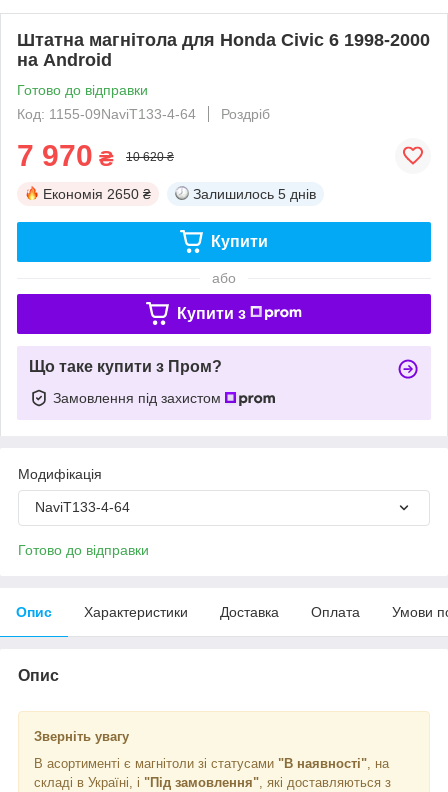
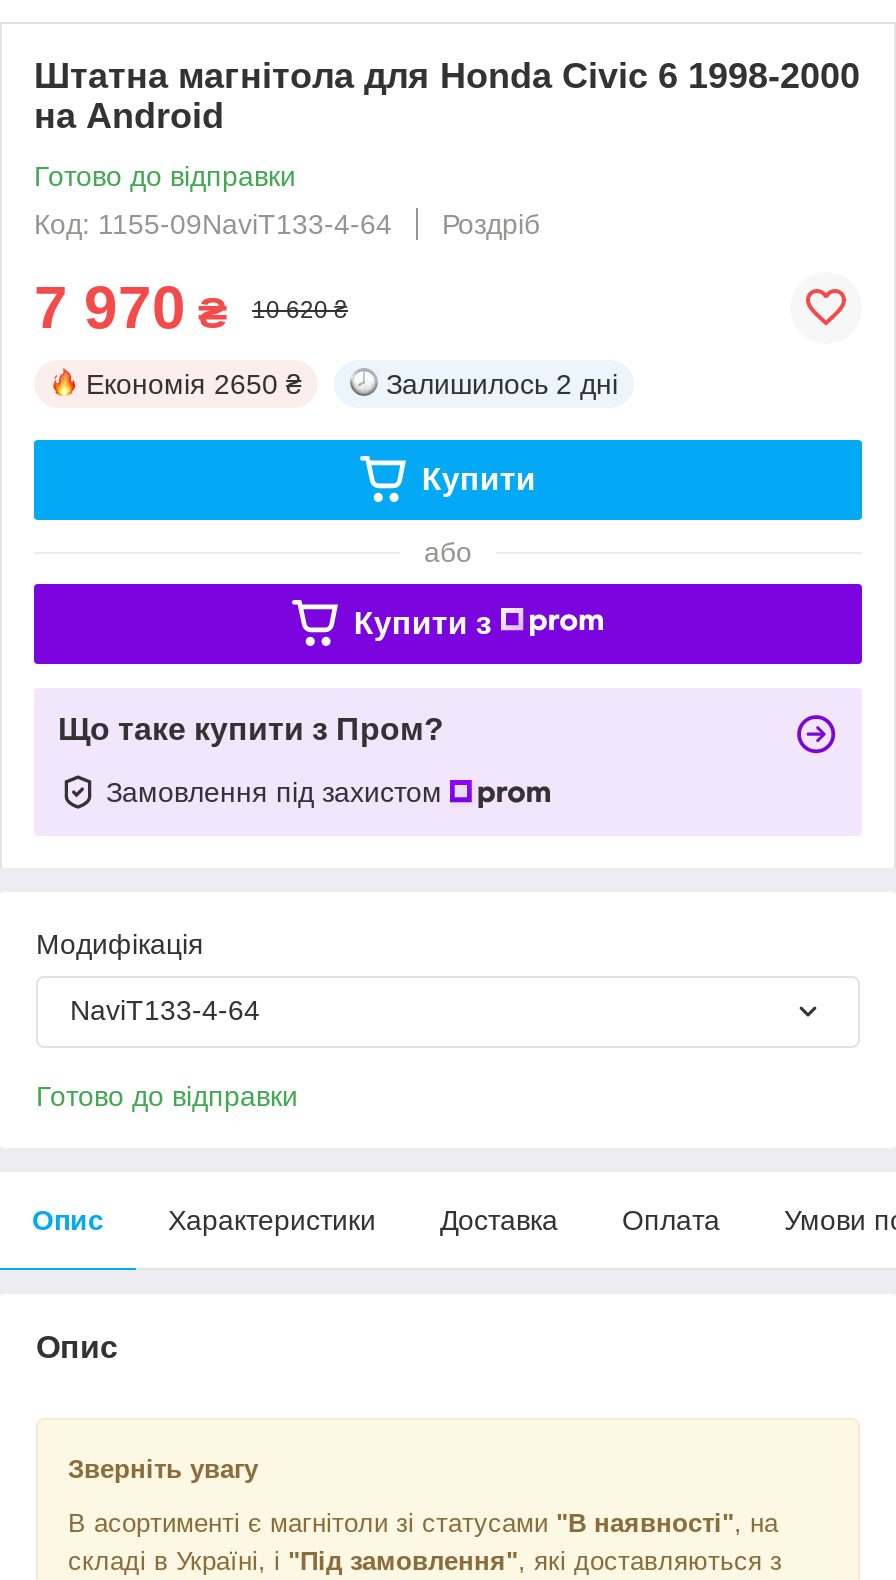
[193,186,316,202] Залишилось 5 днів -> [386,368,618,400] Залишилось 2 дні

